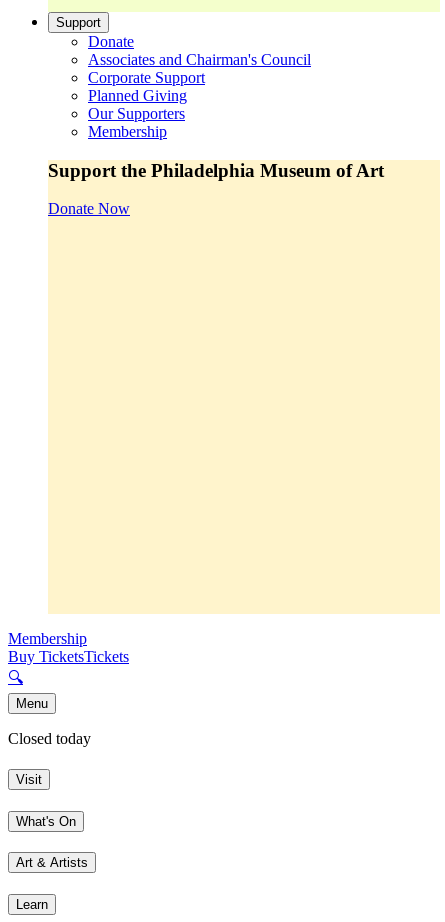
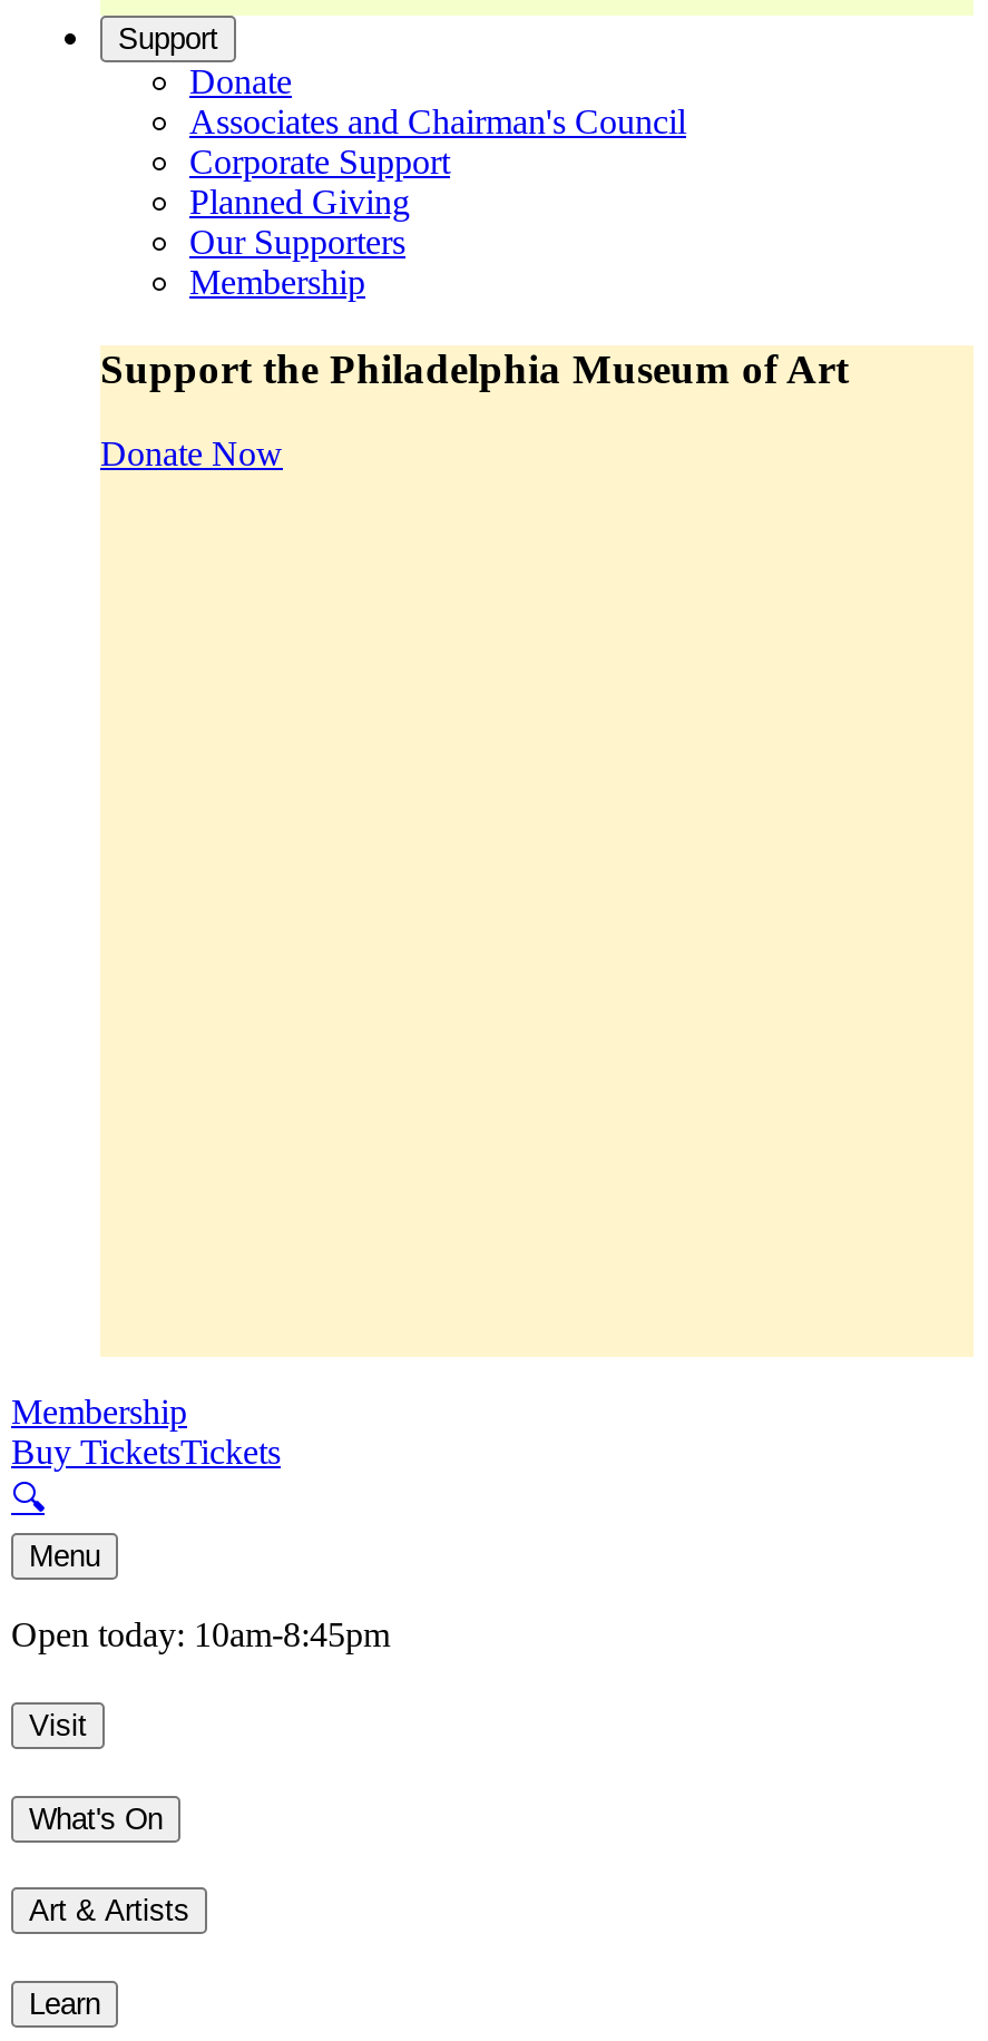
[8,730,91,747] Closed today -> [11,1616,390,1654] Open today: 10am-8:45pm

